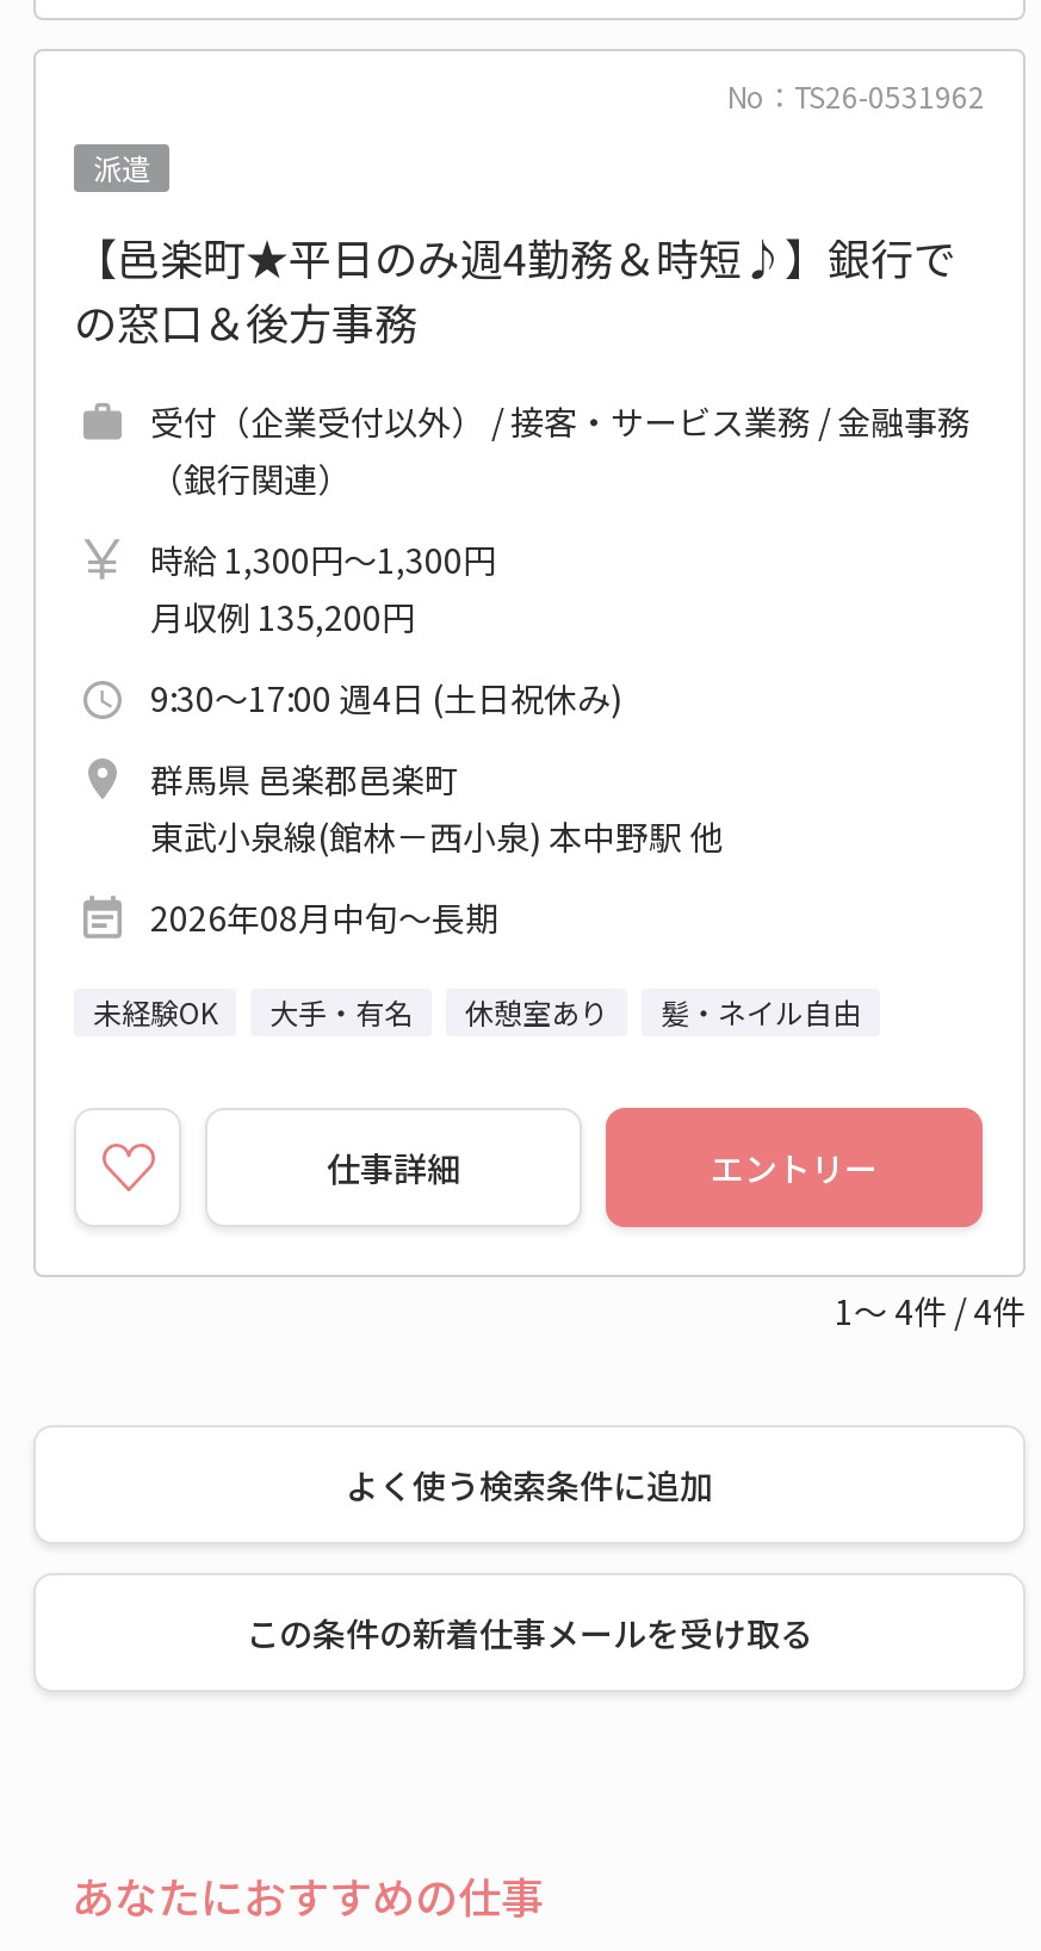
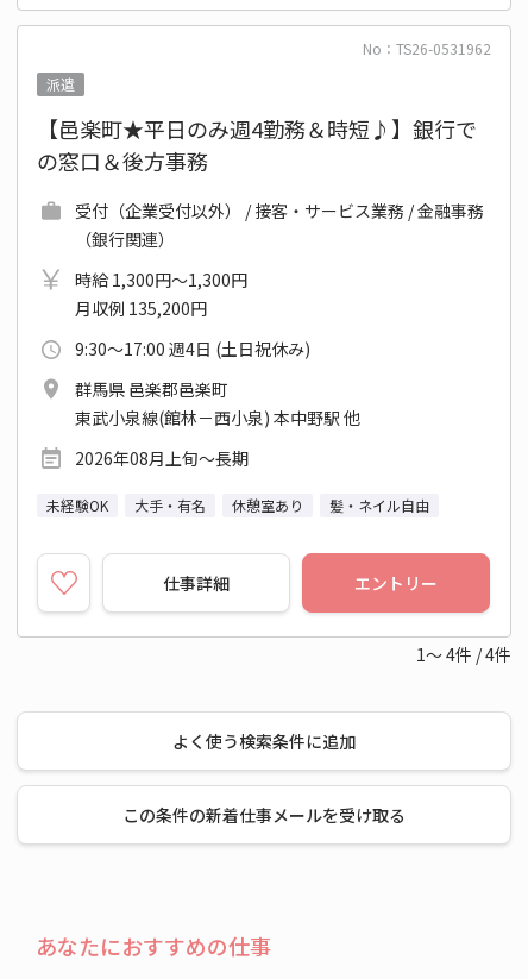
[150,893,498,941] 2026年08月中旬～長期 -> [75,446,249,470] 2026年08月上旬～長期

